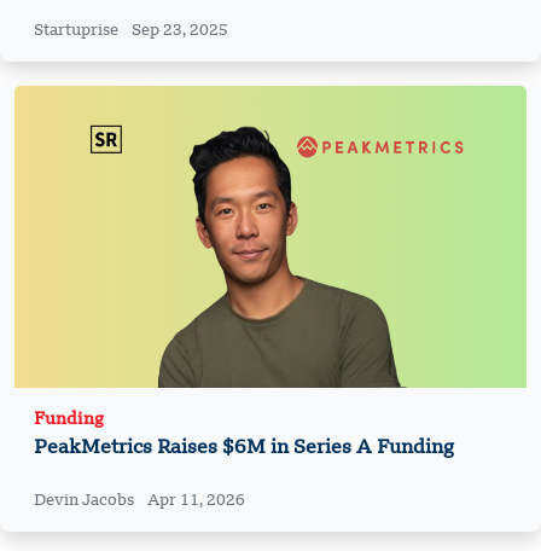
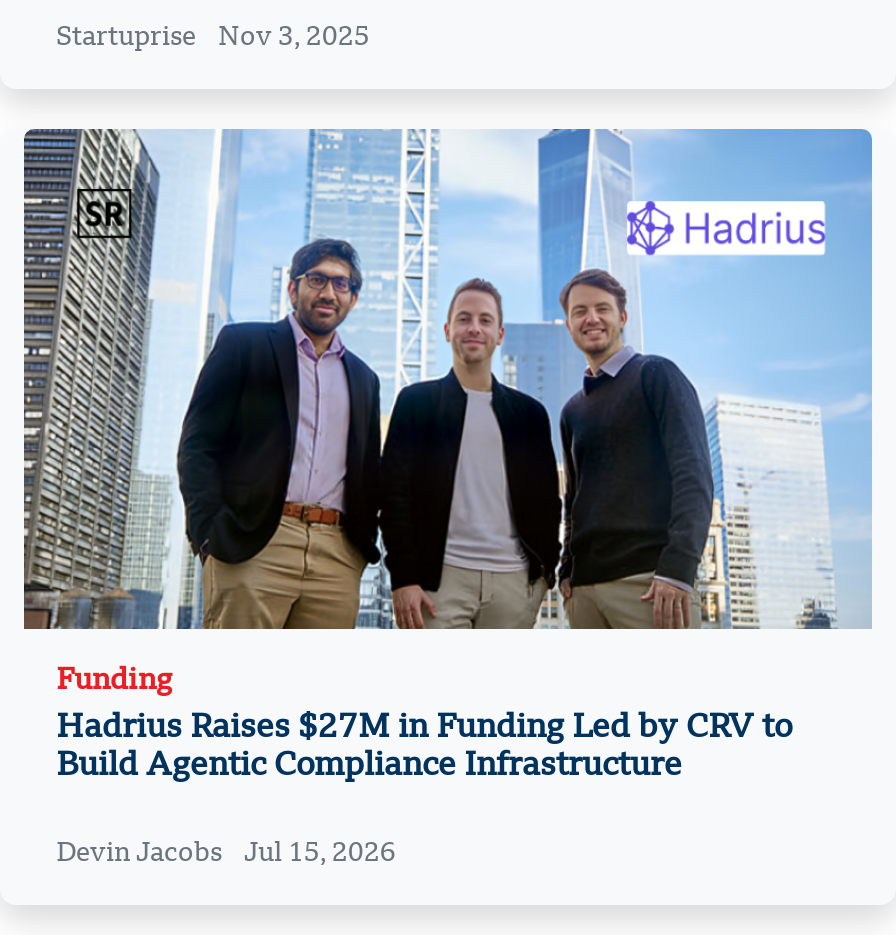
[34,22,228,38] Startuprise Sep 23, 2025 -> [56,24,370,50] Startuprise Nov 3, 2025
[14,85,527,389] [image] -> [22,127,872,631] [image]
[34,438,454,457] PeakMetrics Raises $6M in Series A Funding -> [56,712,792,782] Hadrius Raises $27M in Funding Led by CRV to | Build Agentic Compliance Infrastructure
[34,493,245,508] Devin Jacobs Apr 11, 2026 -> [56,840,396,866] Devin Jacobs Jul 15, 2026

